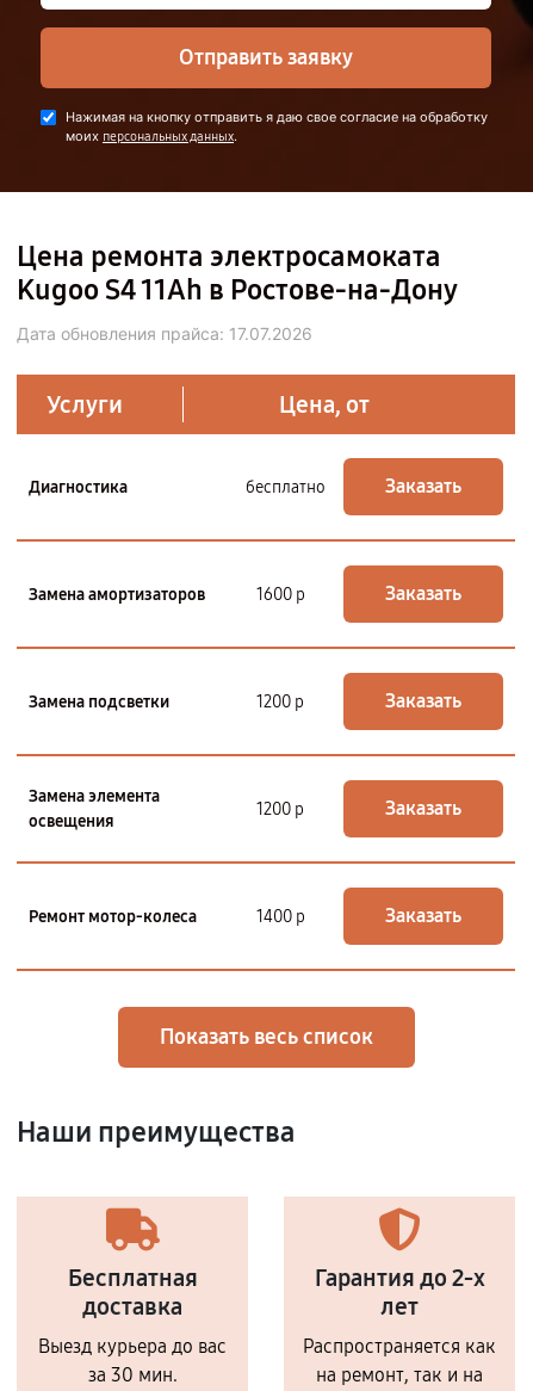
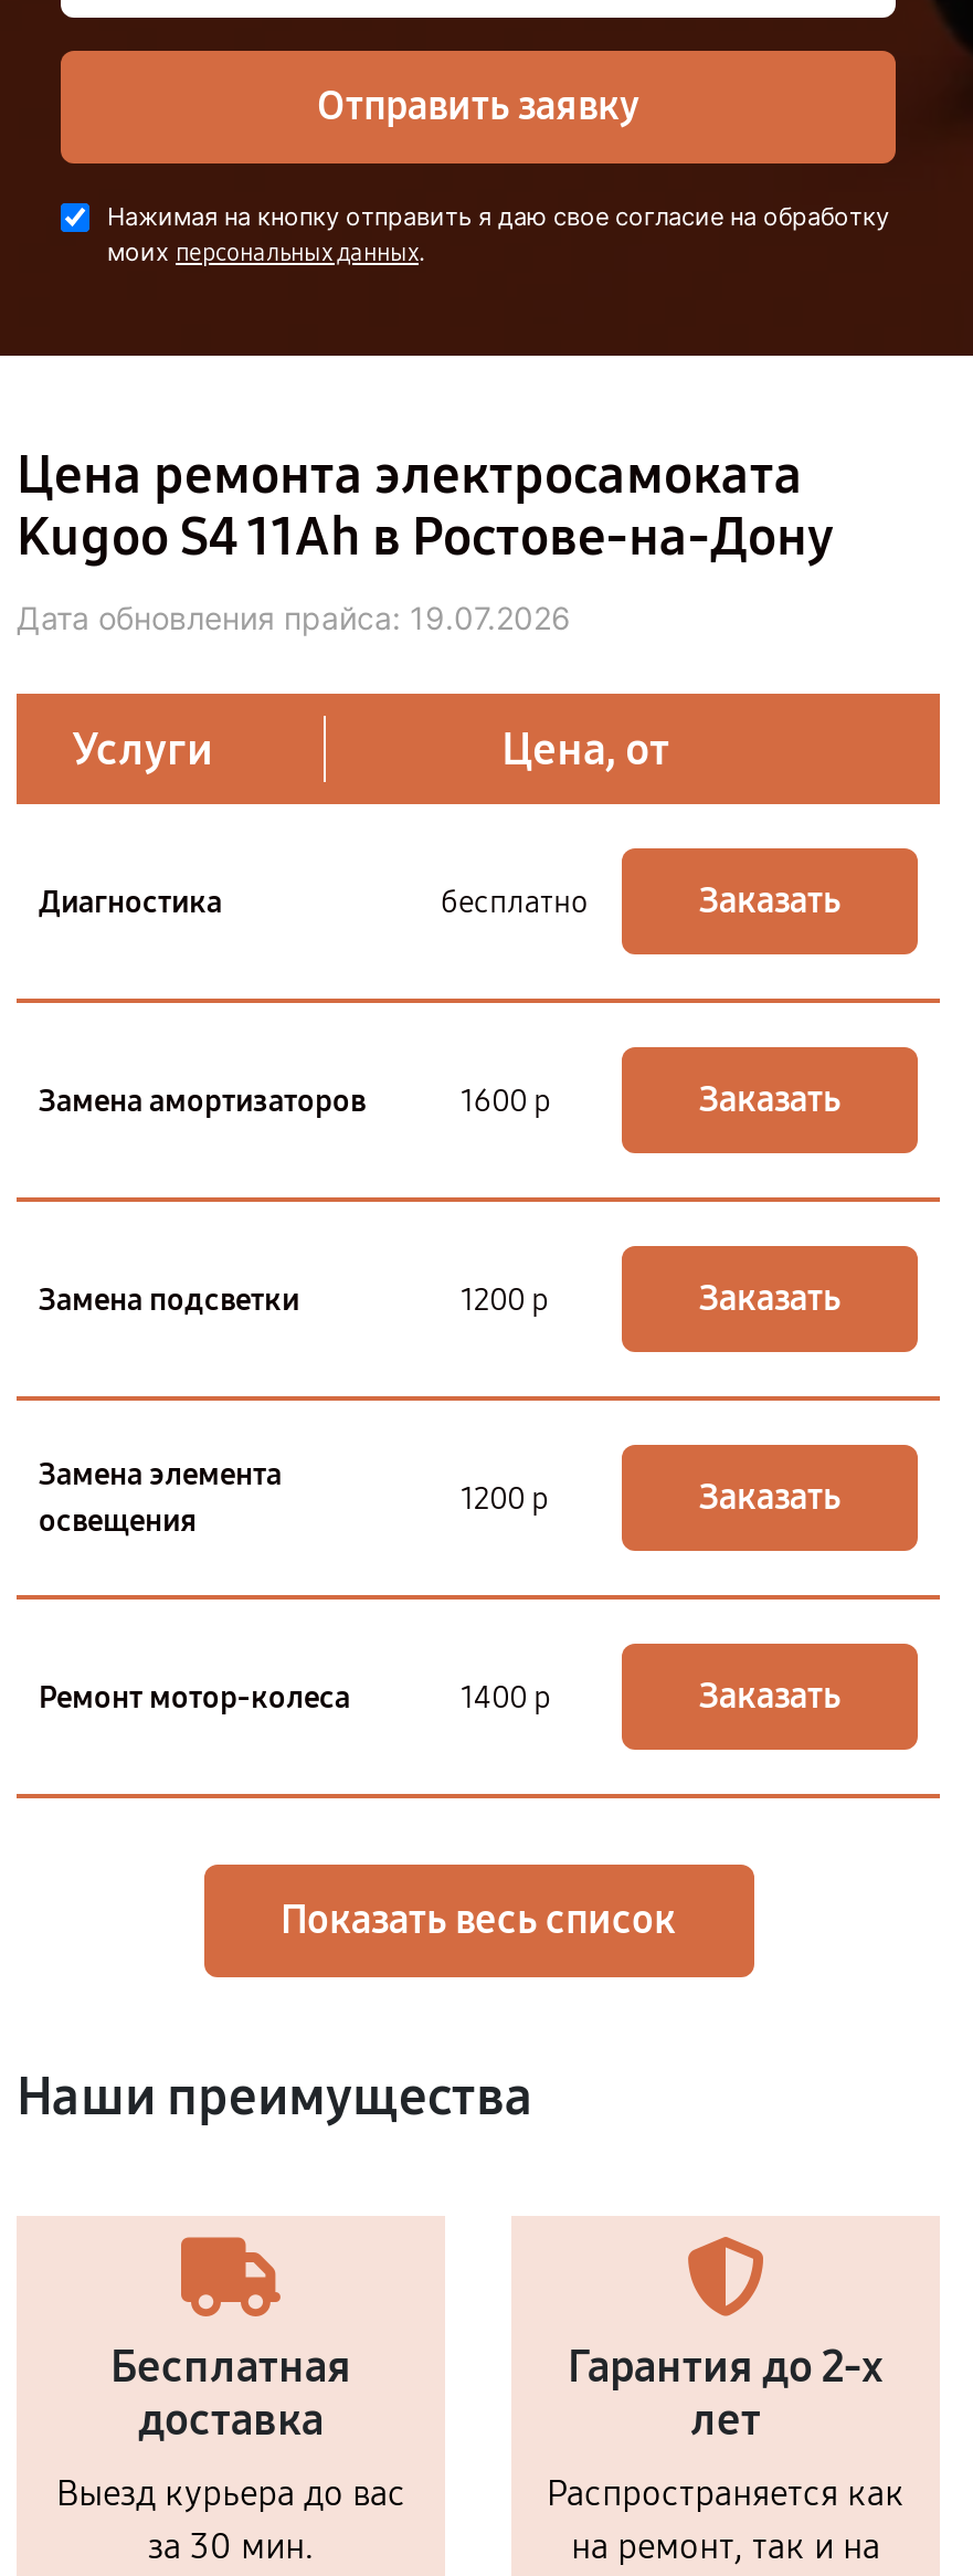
[17,323,312,344] Дата обновления прайса: 17.07.2026 -> [17,599,571,636] Дата обновления прайса: 19.07.2026

